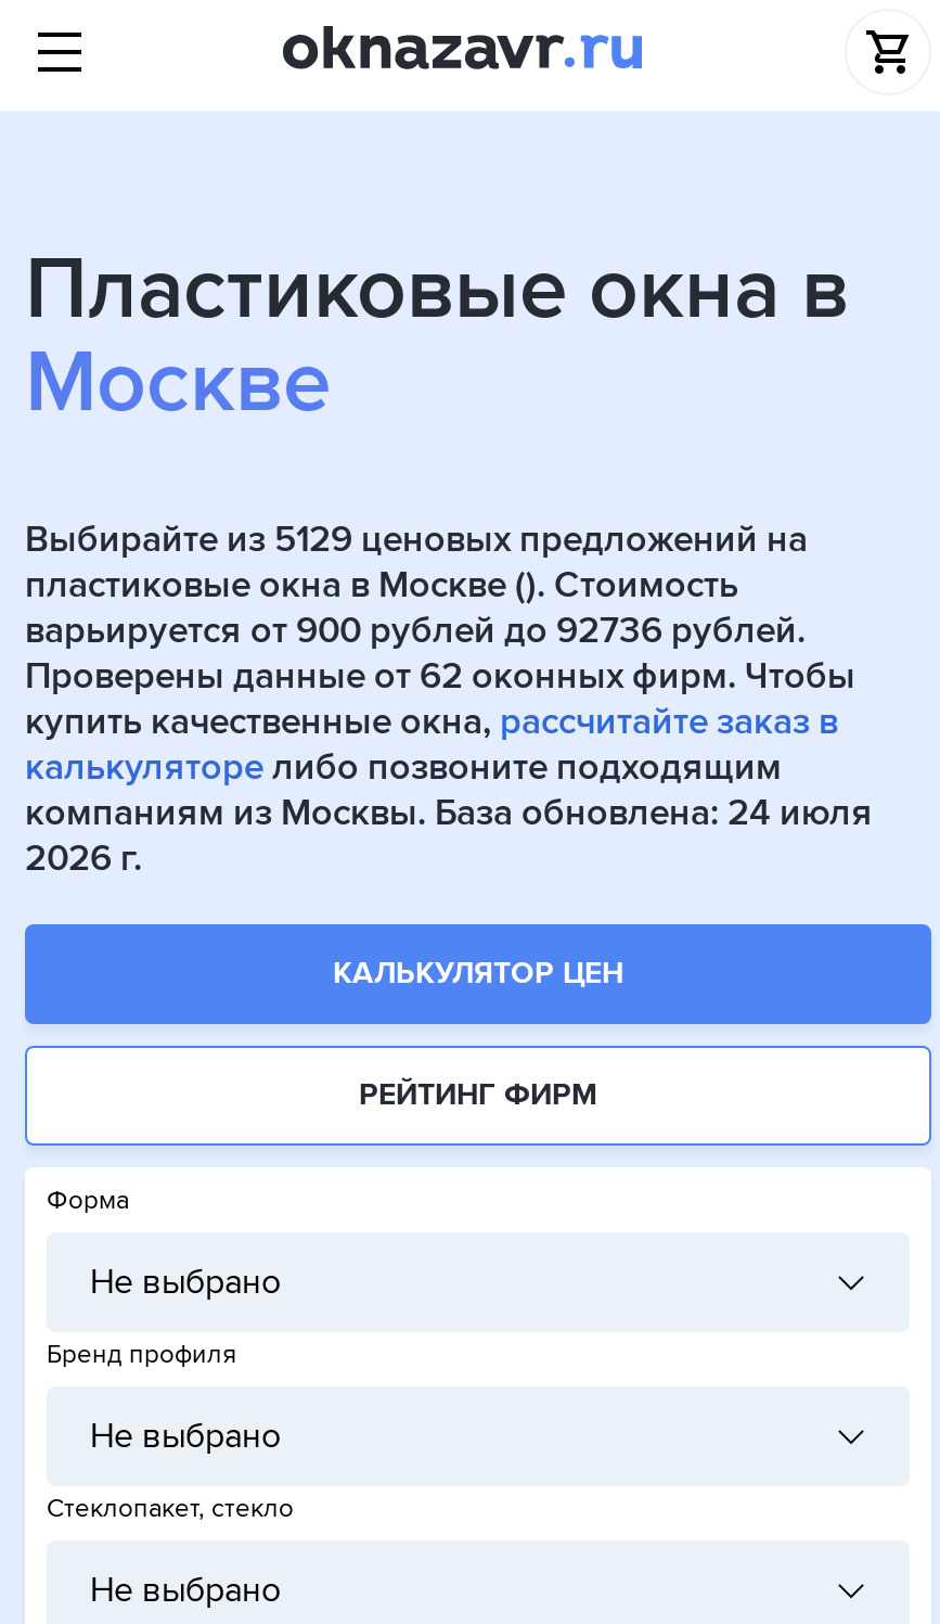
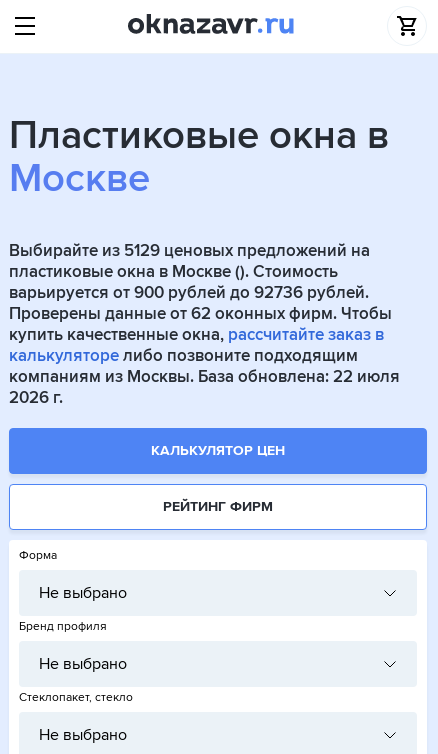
[25,790,873,835] компаниям из Москвы. База обновлена: 24 июля -> [9,366,400,387] компаниям из Москвы. База обновлена: 22 июля

